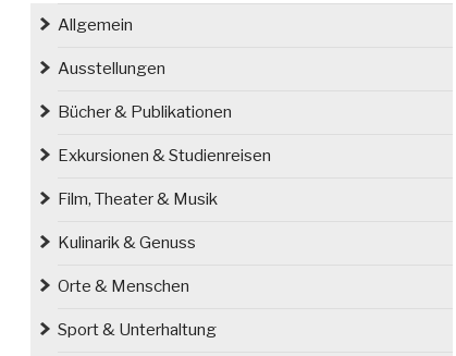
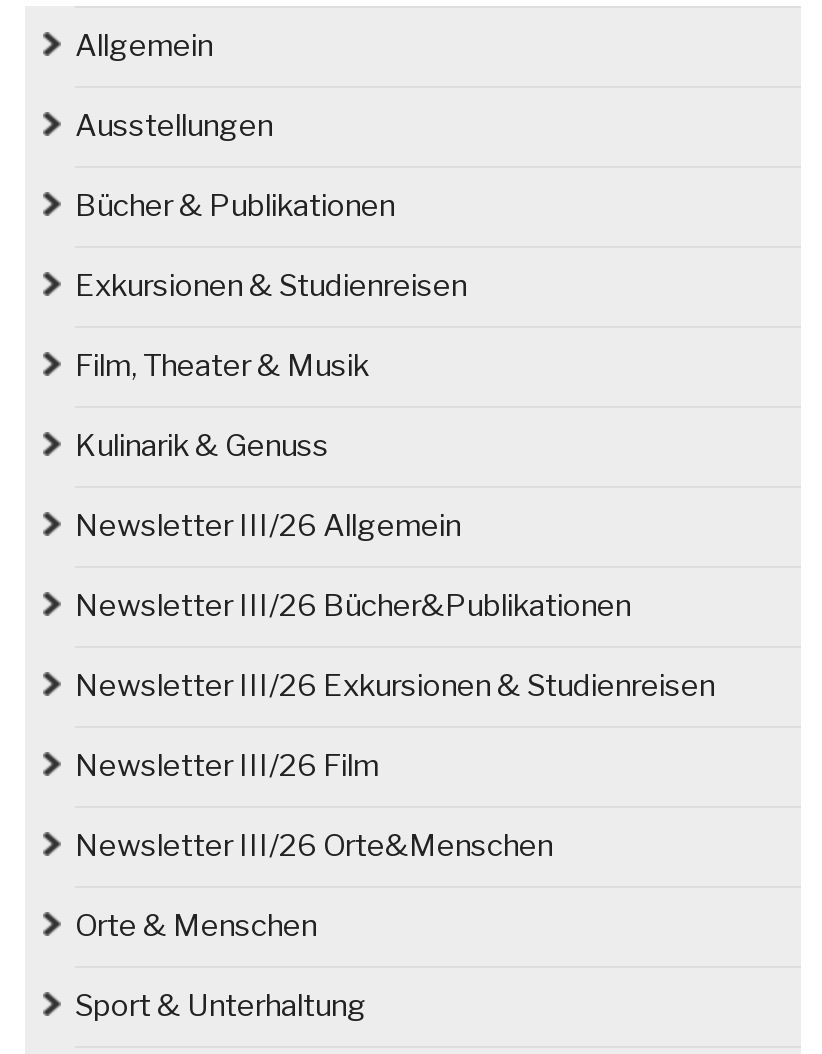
none -> [75,509,715,865] Newsletter III/26 Allgemein | Newsletter III/26 Bücher&Publikationen | Newsletter III/26 Exkursionen & Studienreisen | Newsletter III/26 Film | Newsletter III/26 Orte&Menschen

